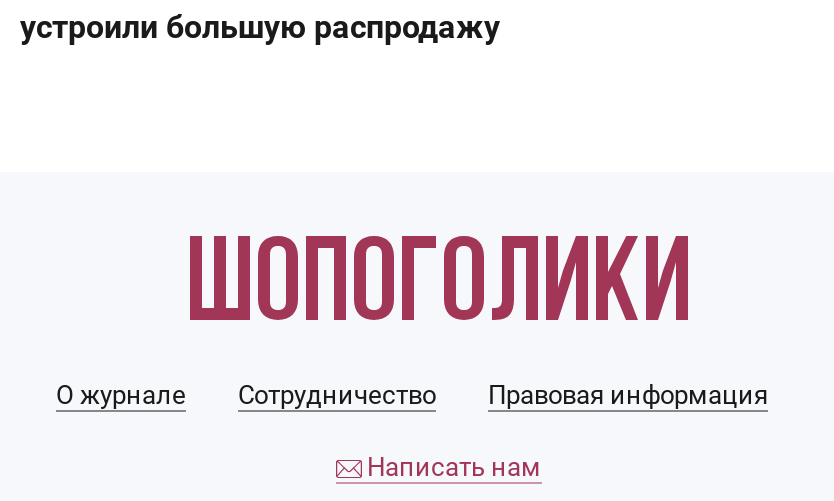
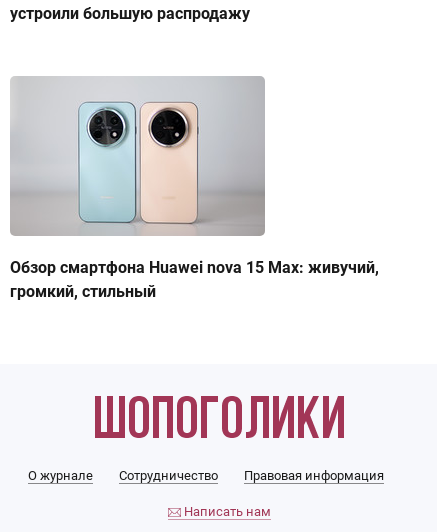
none -> [10,76,379,301] [image] | Обзор смартфона Huawei nova 15 Max: живучий, | громкий, стильный

